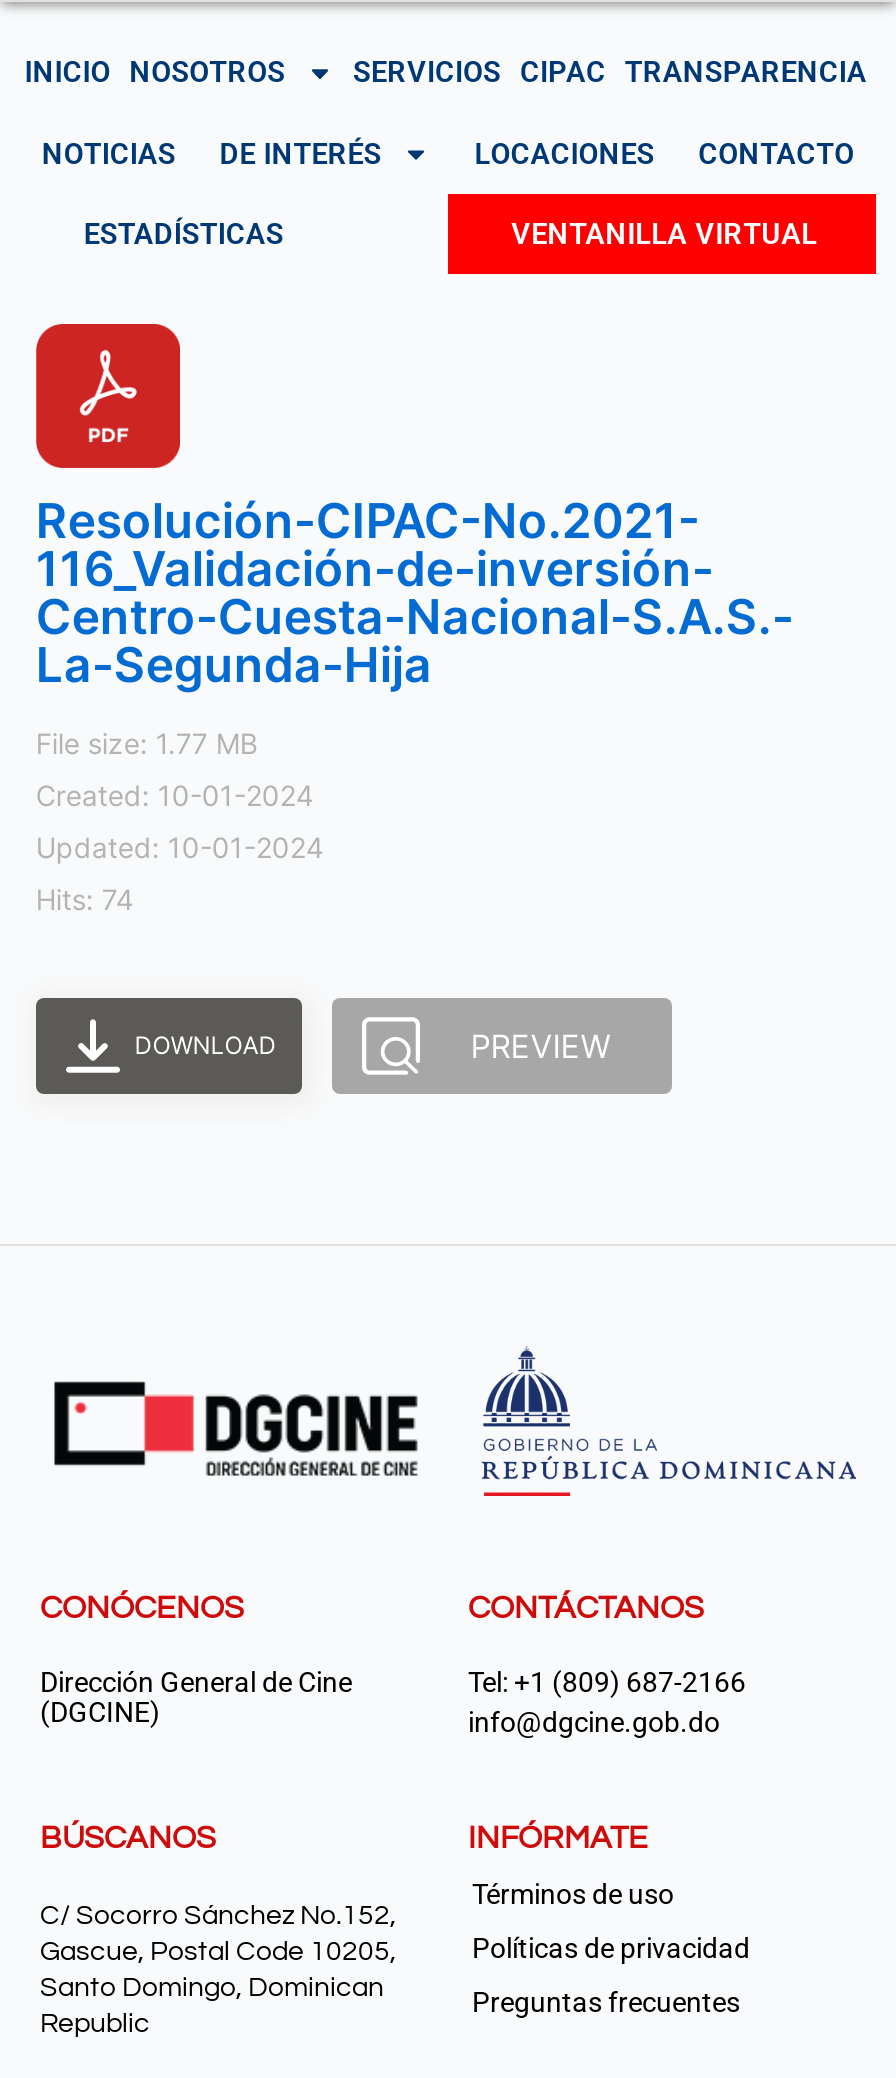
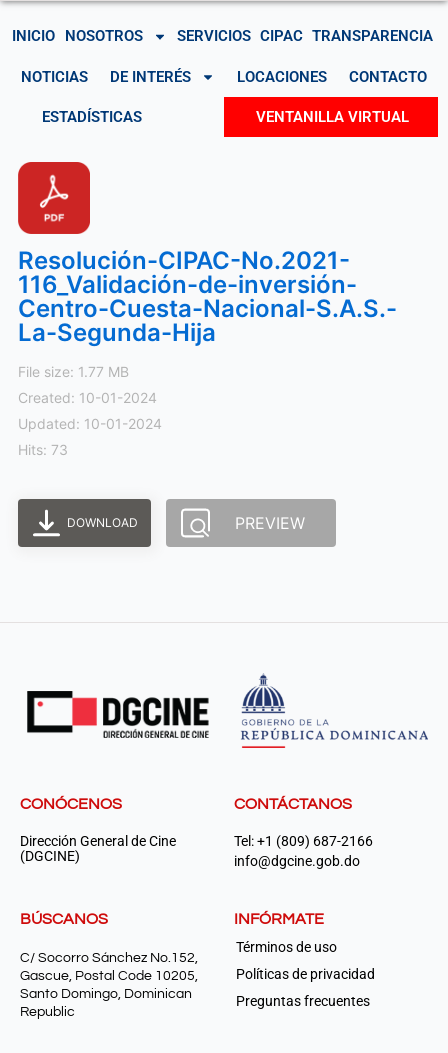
[36,882,134,916] Hits: 74 -> [18,441,68,458] Hits: 73

